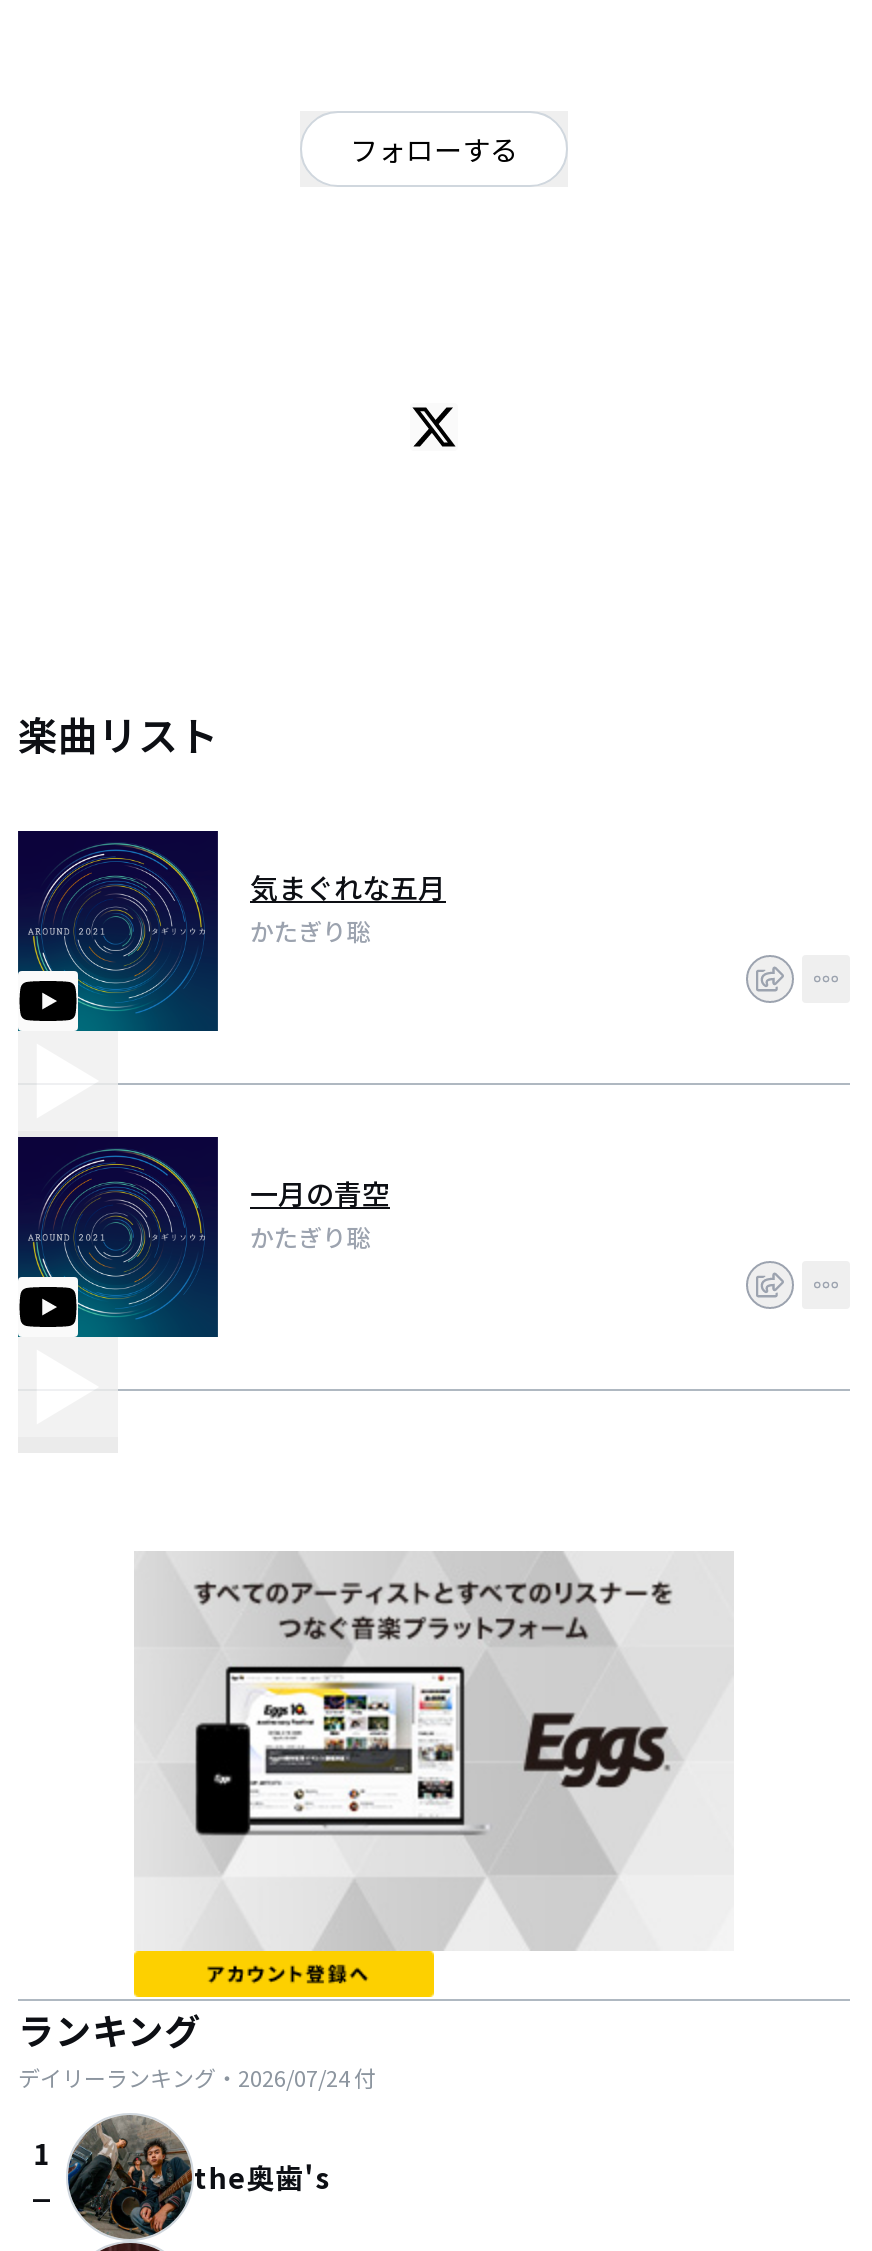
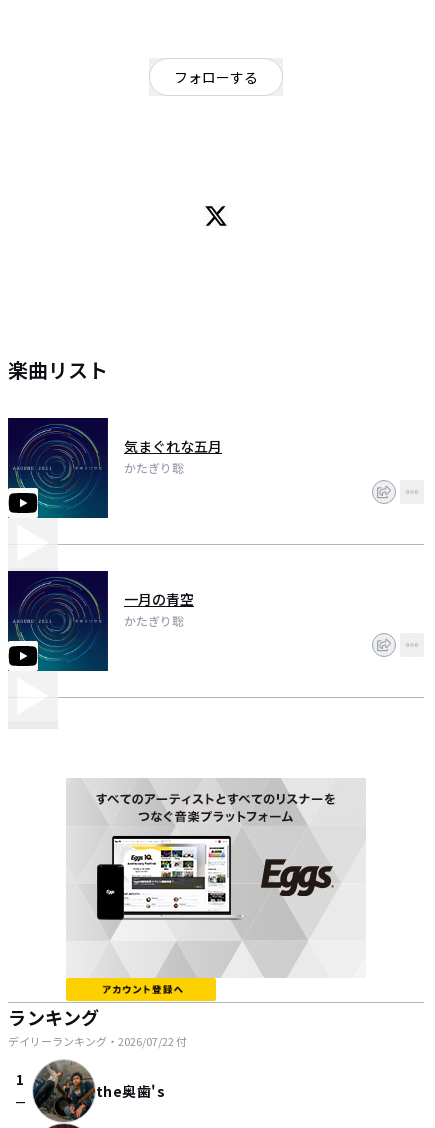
[18,2061,376,2093] デイリーランキング・2026/07/24付 -> [8,1033,187,1049] デイリーランキング・2026/07/22付

